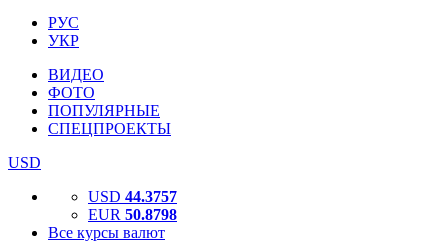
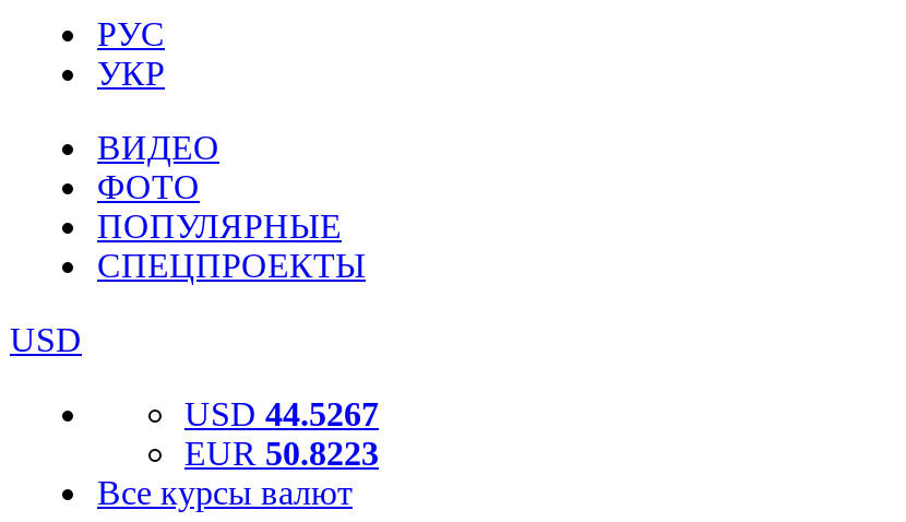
[88,188,177,205] USD 44.3757 -> [184,395,379,432] USD 44.5267
[88,206,177,223] EUR 50.8798 -> [184,435,379,472] EUR 50.8223

